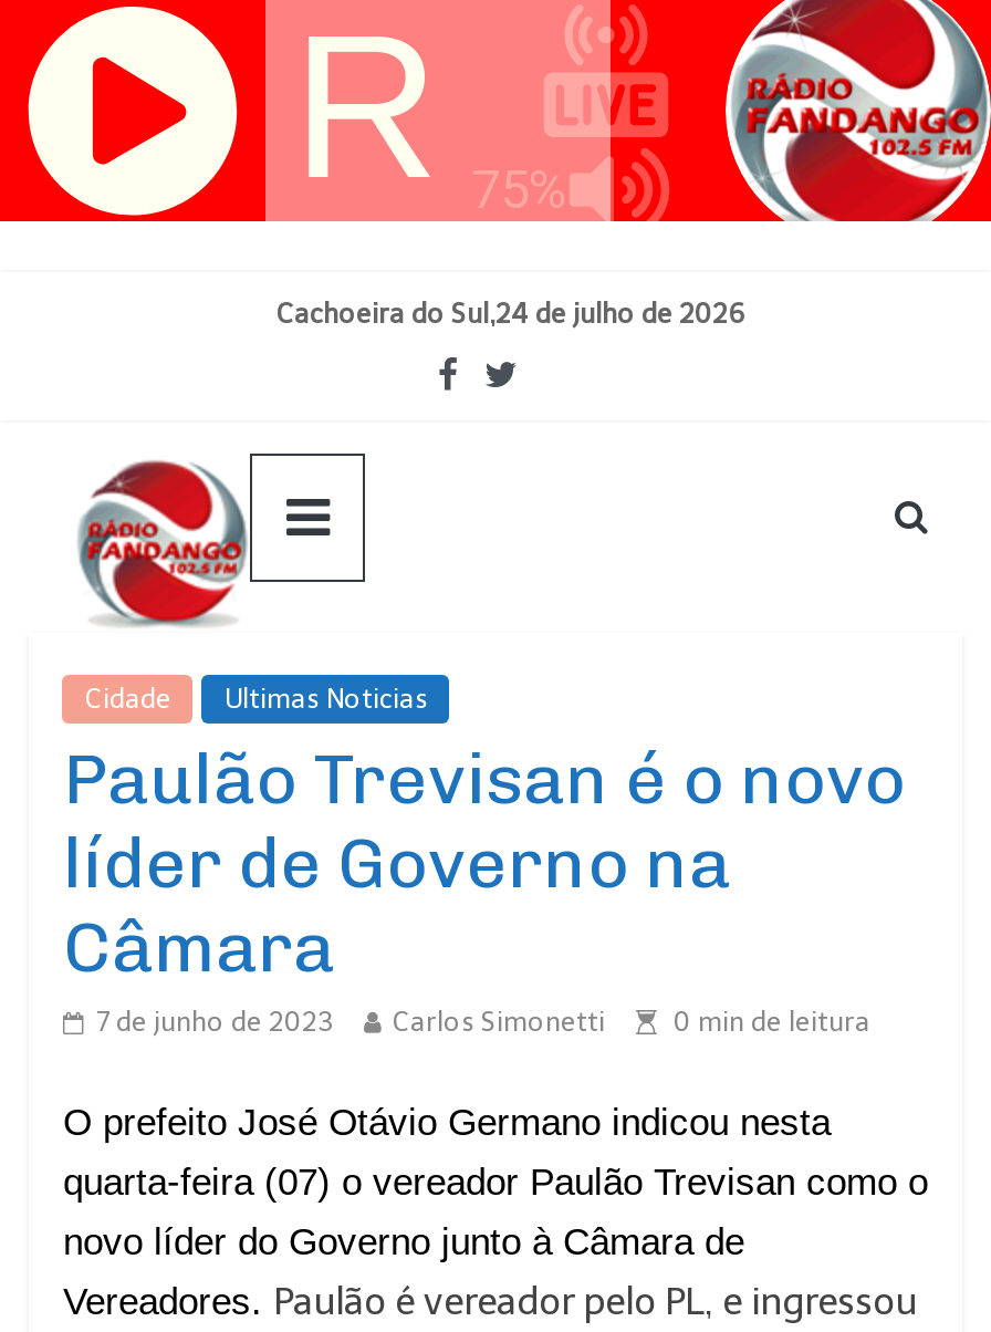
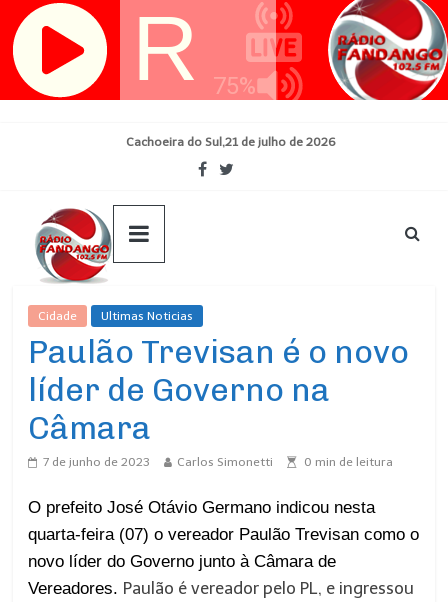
[277,299,745,330] Cachoeira do Sul,24 de julho de 2026 -> [126,135,336,149] Cachoeira do Sul,21 de julho de 2026

